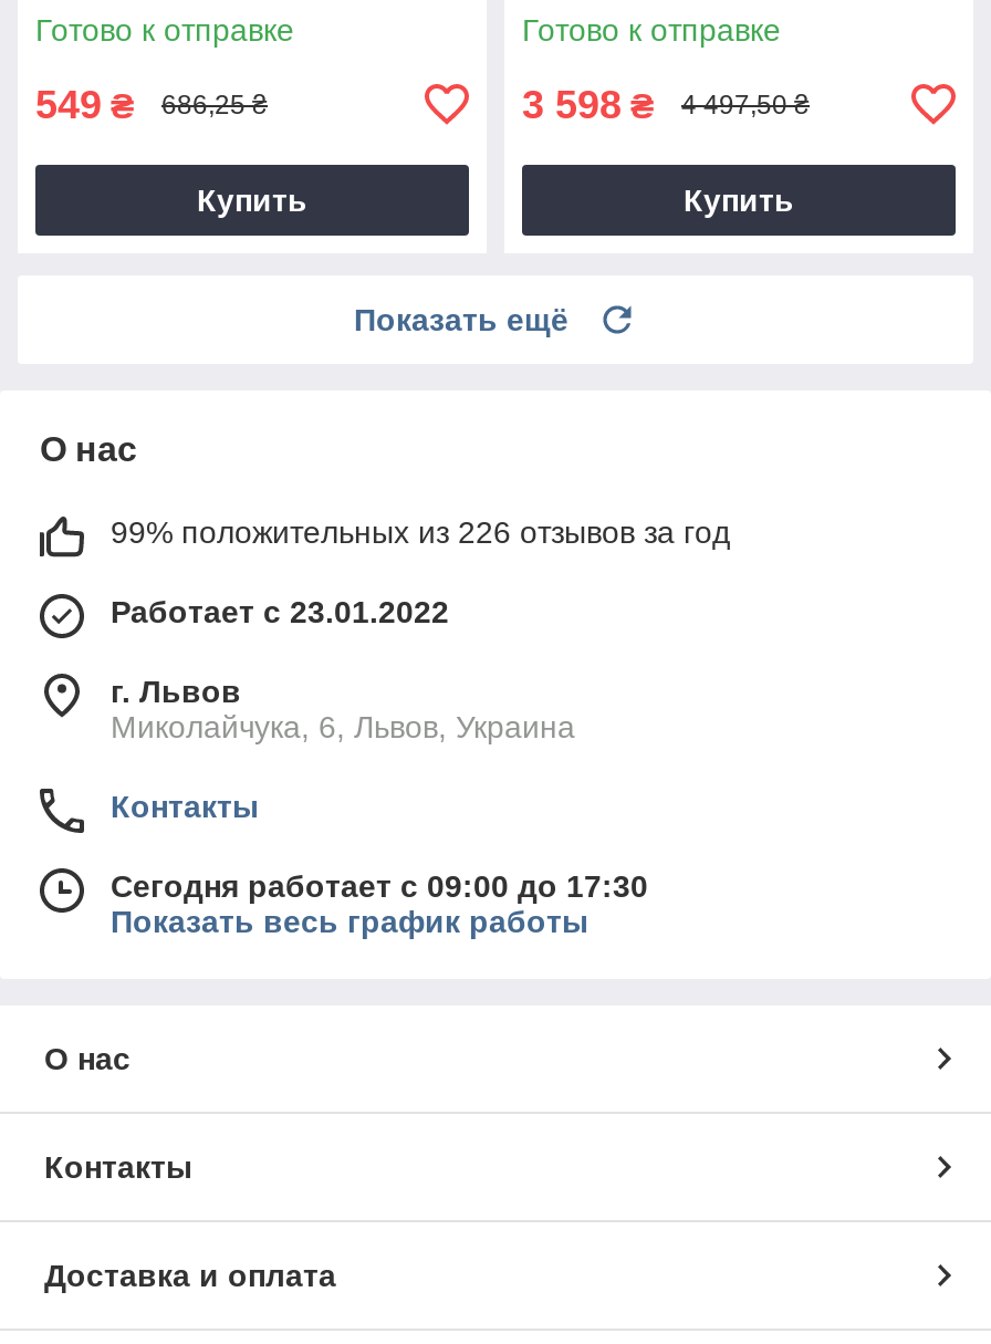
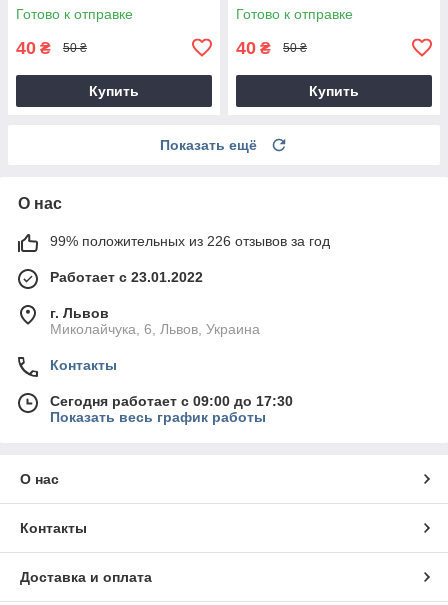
[35,83,135,127] 549 ₴ -> [16,38,51,58] 40 ₴
[161,90,268,121] 686,25 ₴ -> [63,41,87,55] 50 ₴
[522,83,655,127] 3 598 ₴ -> [236,38,271,58] 40 ₴
[681,90,810,121] 4 497,50 ₴ -> [283,41,307,55] 50 ₴

